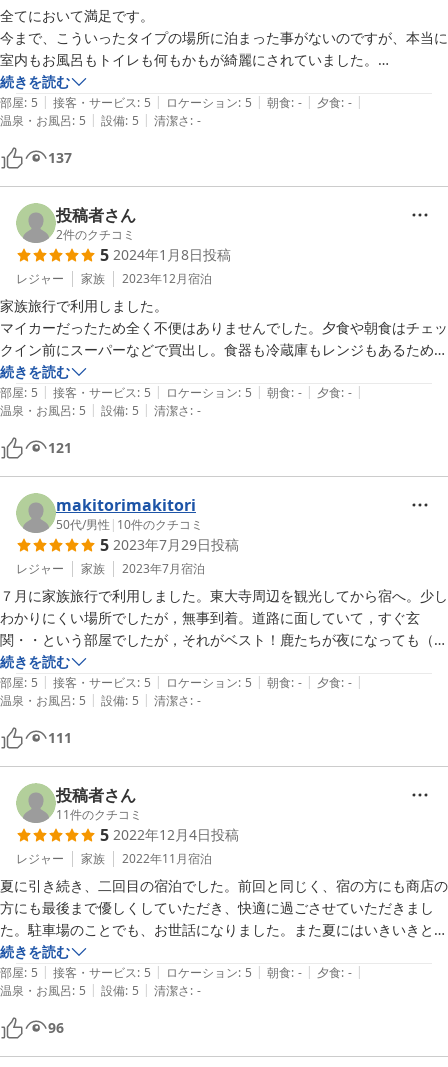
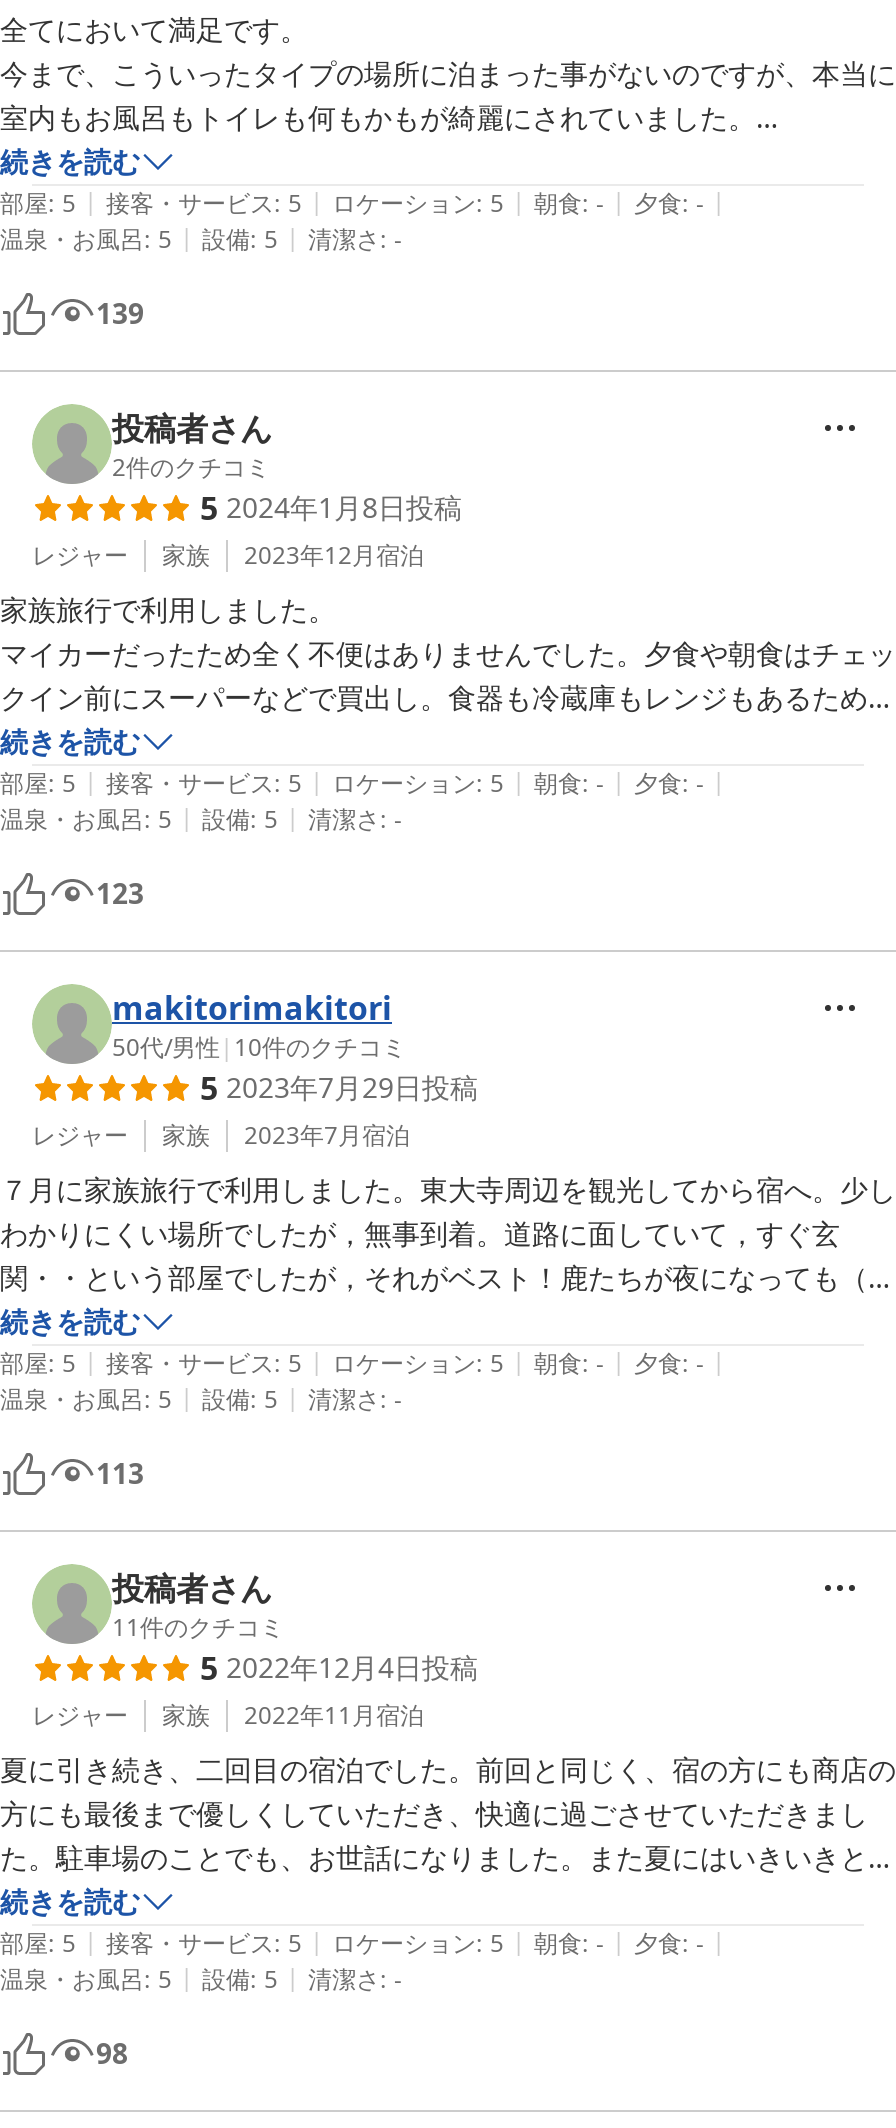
[48,148,72,167] 137 -> [96,294,144,332] 139
[48,438,72,457] 121 -> [96,874,144,912] 123
[48,728,72,747] 111 -> [96,1454,144,1492] 113
[48,1018,64,1037] 96 -> [96,2034,128,2072] 98

